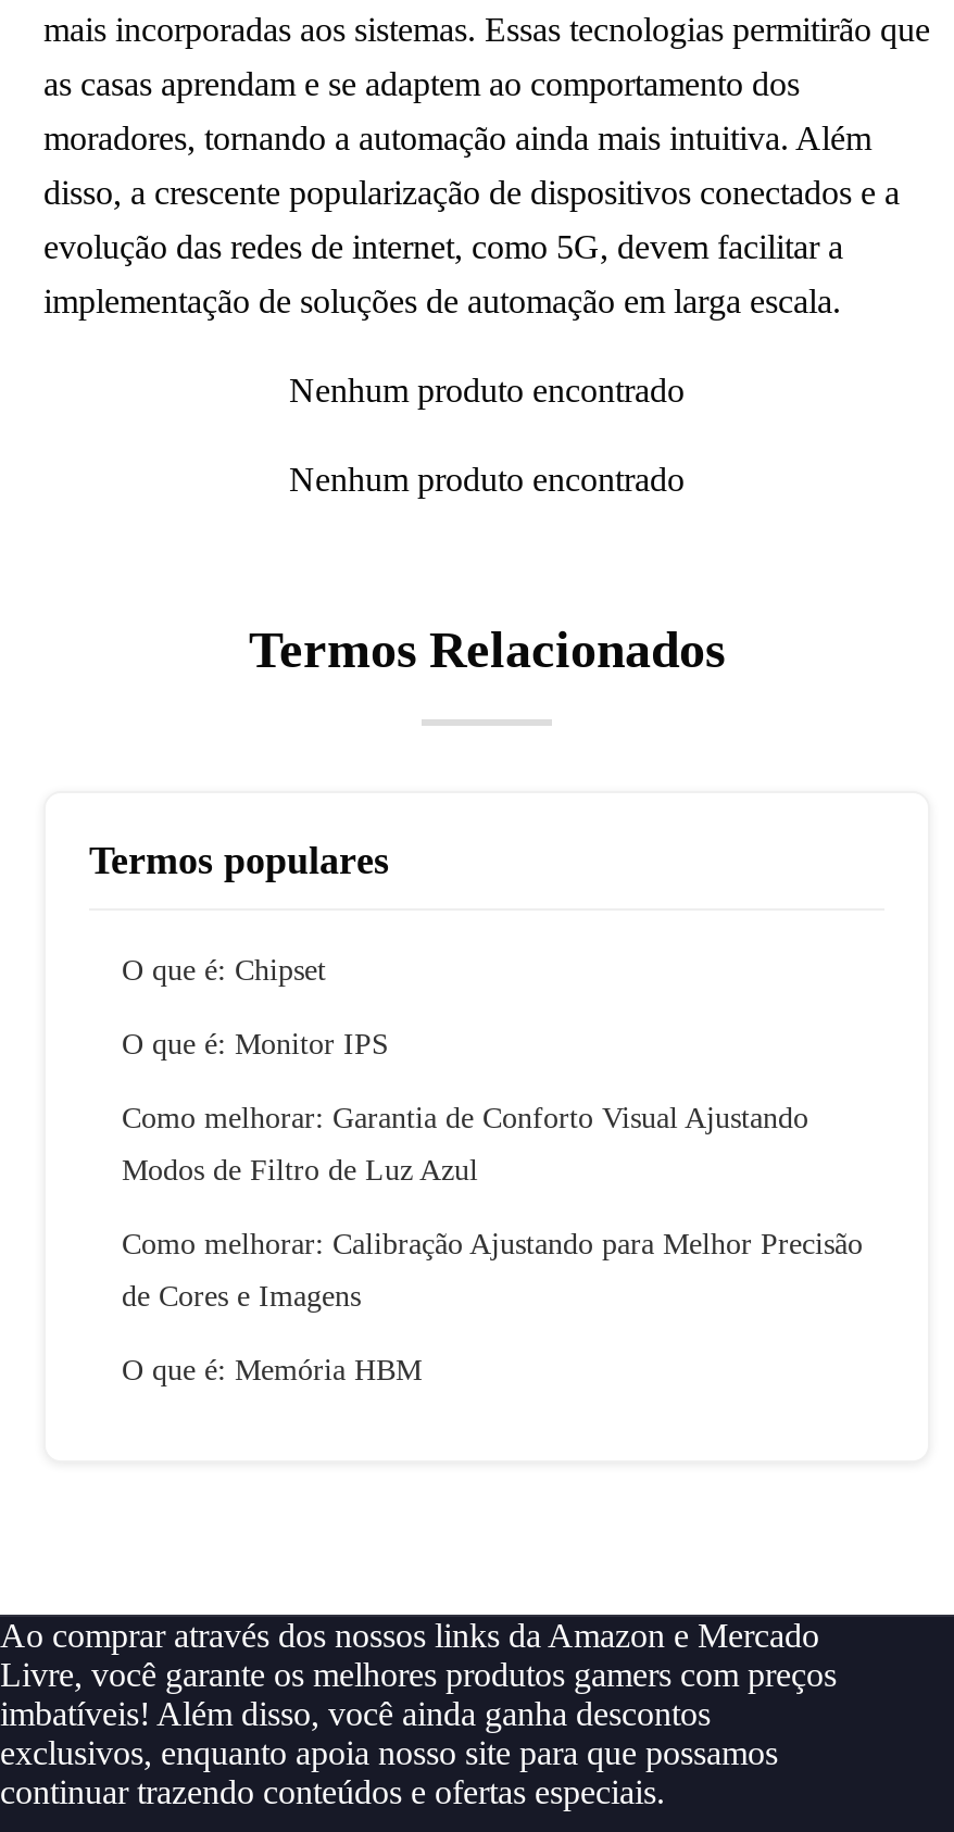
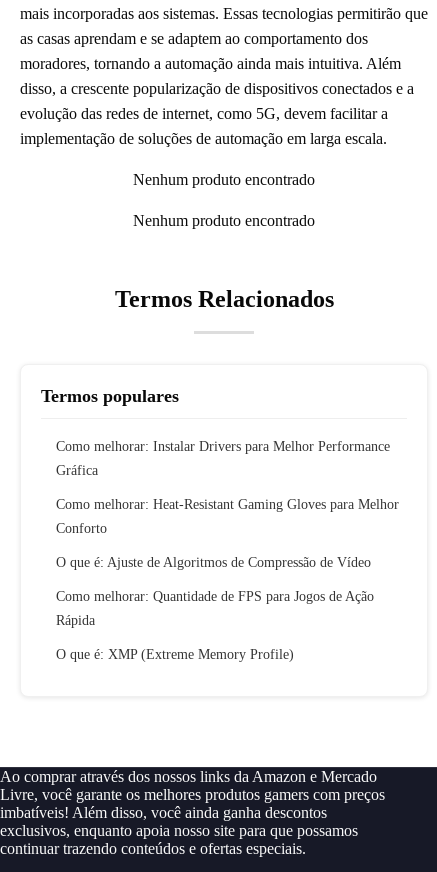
[122,954,863,1387] O que é: Chipset | O que é: Monitor IPS | Como melhorar: Garantia de Conforto Visual Ajustando | Modos de Filtro de Luz Azul | Como melhorar: Calibração Ajustando para Melhor Precisão | de Cores e Imagens | O que é: Memória HBM -> [56,439,399,662] Como melhorar: Instalar Drivers para Melhor Performance | Gráfica | Como melhorar: Heat-Resistant Gaming Gloves para Melhor | Conforto | O que é: Ajuste de Algoritmos de Compressão de Vídeo | Como melhorar: Quantidade de FPS para Jogos de Ação | Rápida | O que é: XMP (Extreme Memory Profile)

